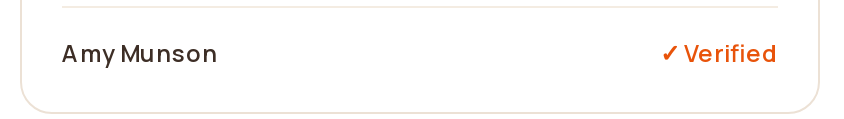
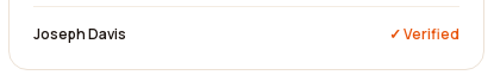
[62,36,218,70] Amy Munson -> [33,24,126,44] Joseph Davis

